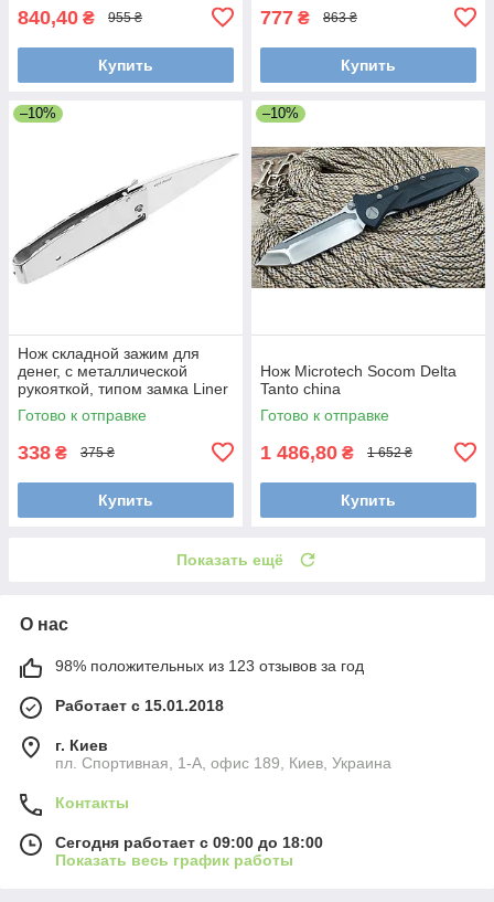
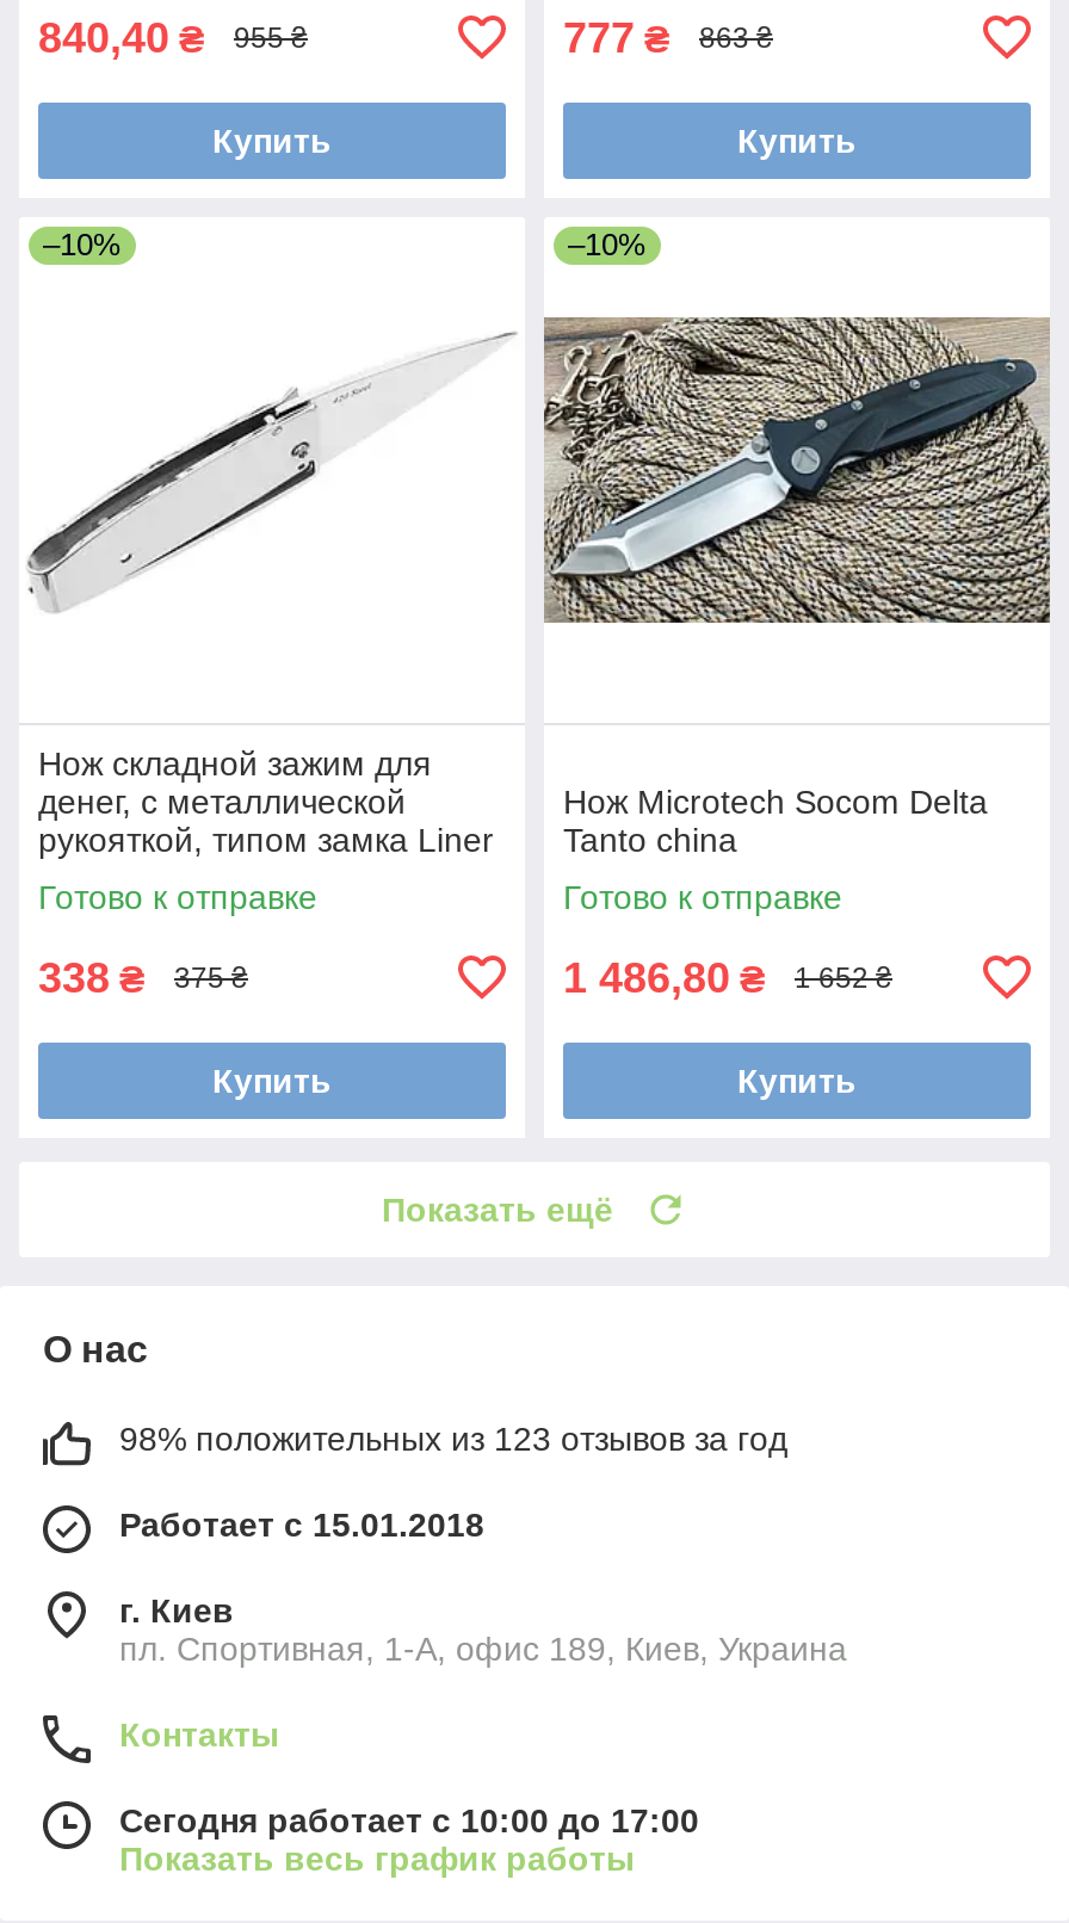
[55,833,323,851] Сегодня работает с 09:00 до 18:00 -> [119,1801,699,1839] Сегодня работает с 10:00 до 17:00

